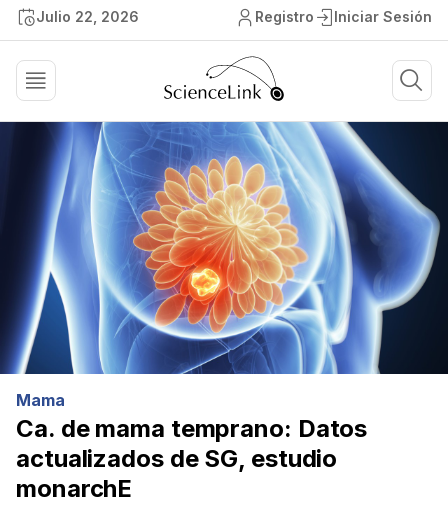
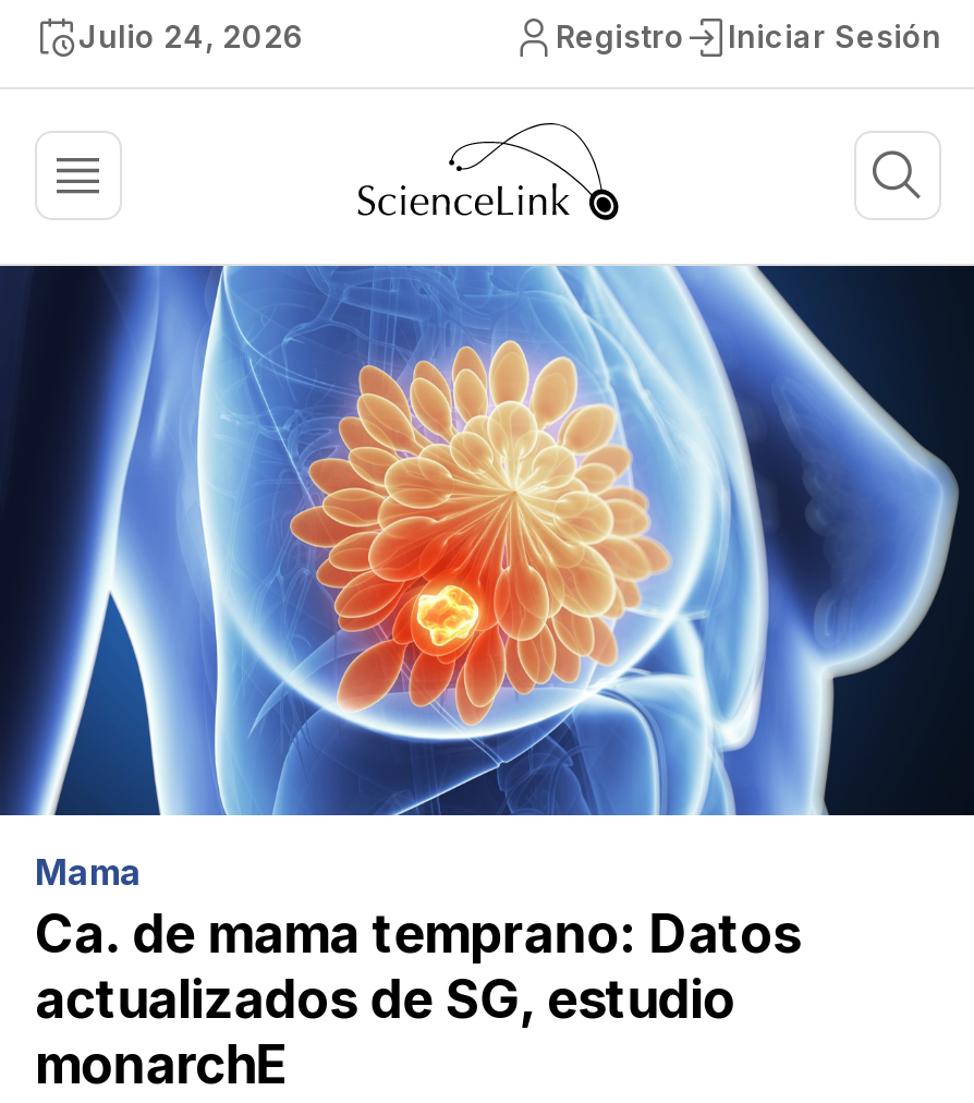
[36,8,139,25] Julio 22, 2026 -> [78,17,305,54] Julio 24, 2026

